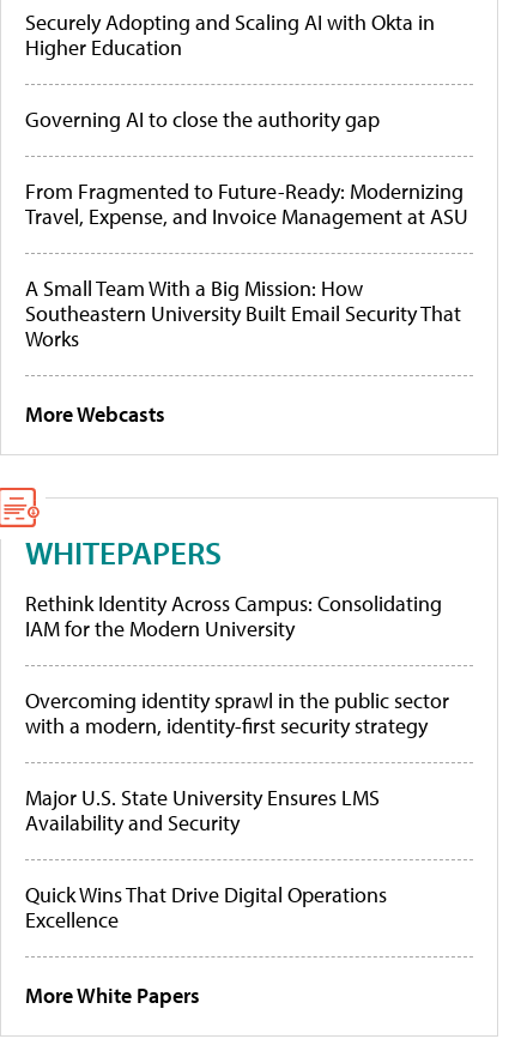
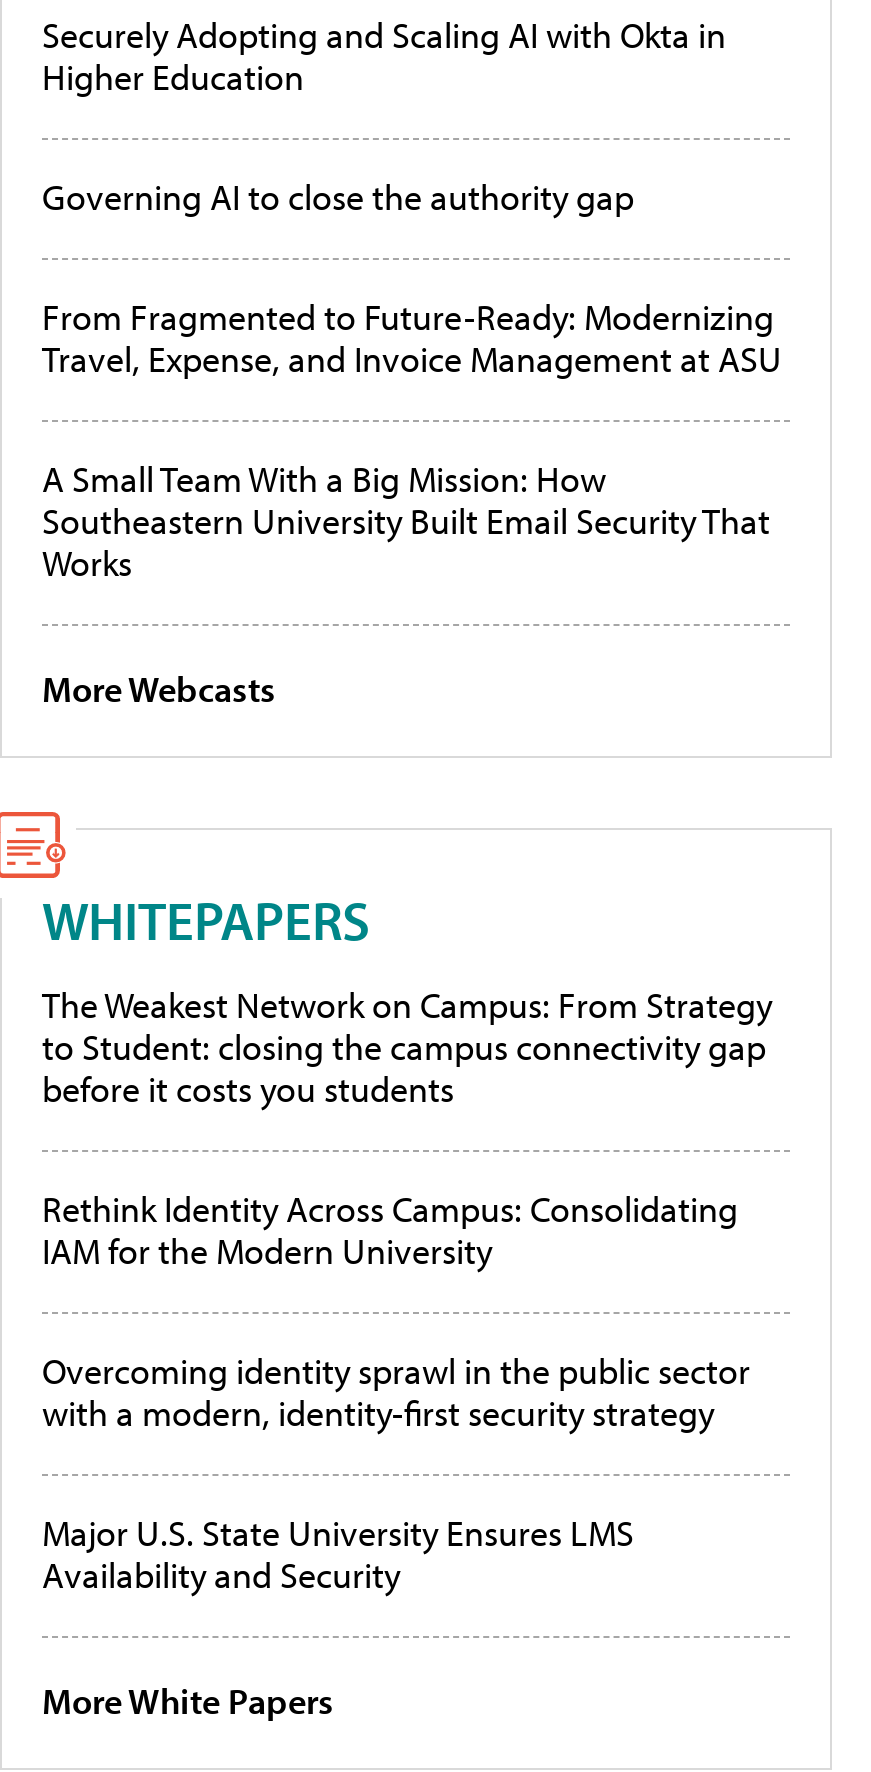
none -> [42,983,772,1113] The Weakest Network on Campus: From Strategy | to Student: closing the campus connectivity gap | before it costs you students
moved [25,590,449,837] -> [42,1187,750,1599]: Rethink Identity Across Campus: Consolidating | IAM for the Modern University | Overcoming identity sprawl in the public sector | with a modern, identity-first security strategy | Major U.S. State University Ensures LMS | Availability and Security
[25,881,387,934] Quick Wins That Drive Digital Operations | Excellence -> none

